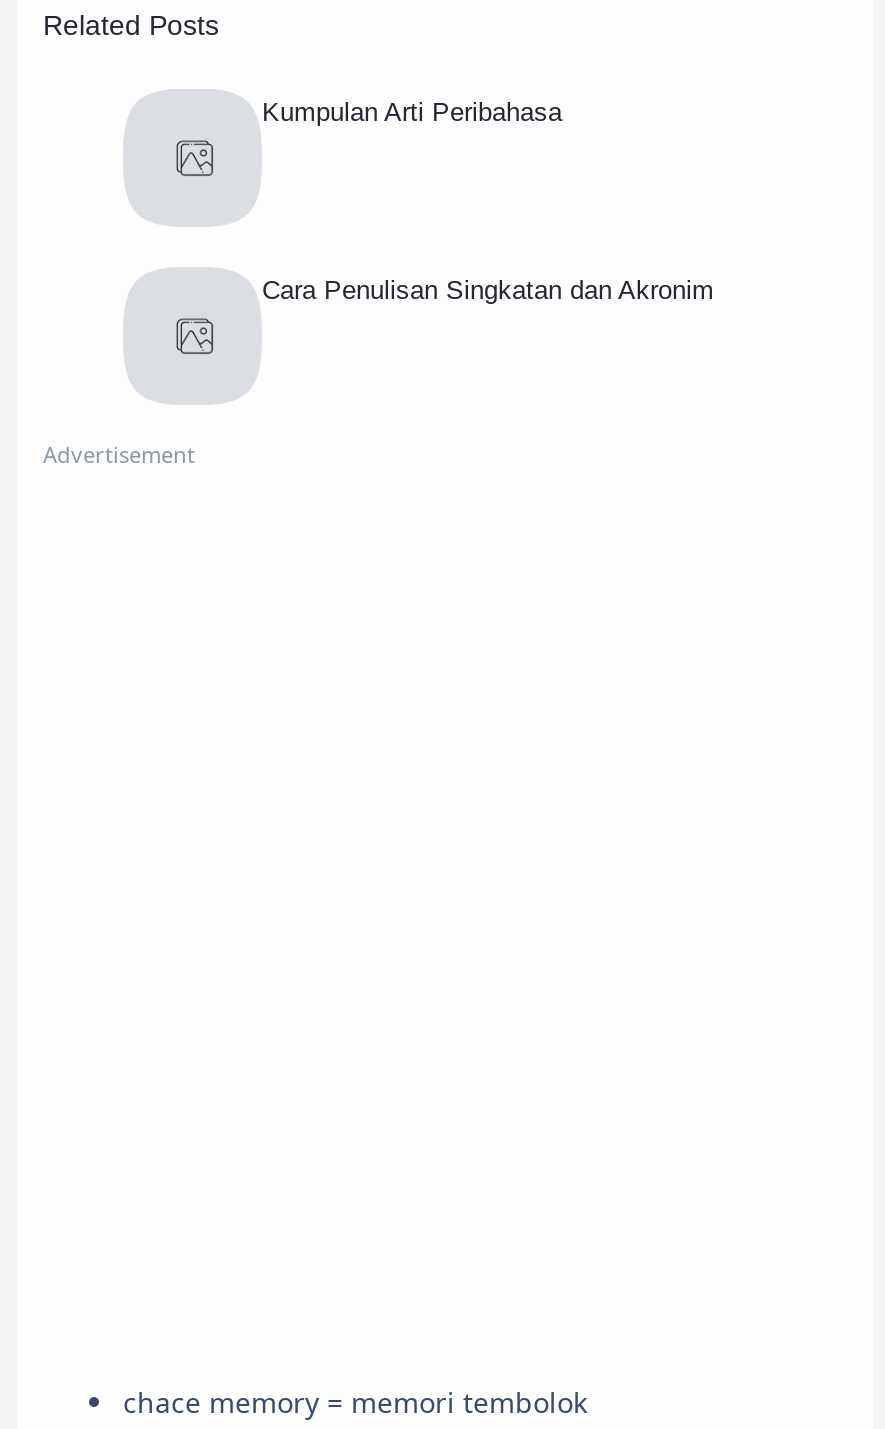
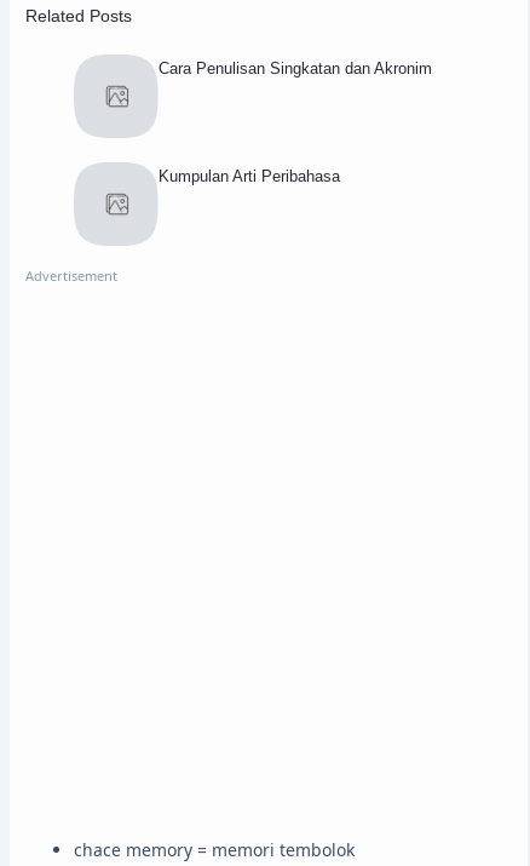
moved [262,96,562,126] -> [158,167,339,185]: Kumpulan Arti Peribahasa
moved [262,274,714,304] -> [158,59,431,77]: Cara Penulisan Singkatan dan Akronim

